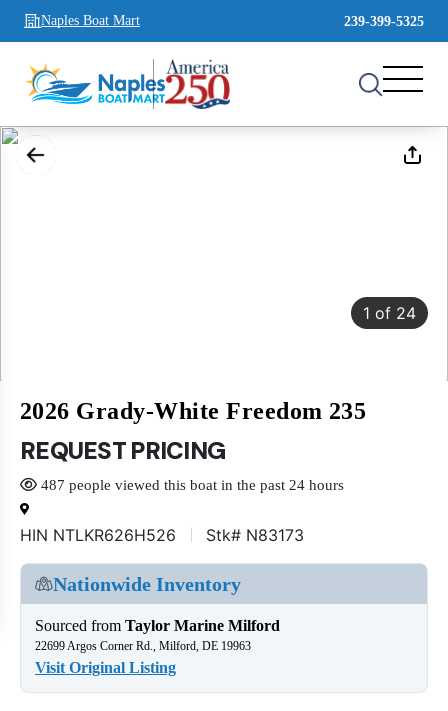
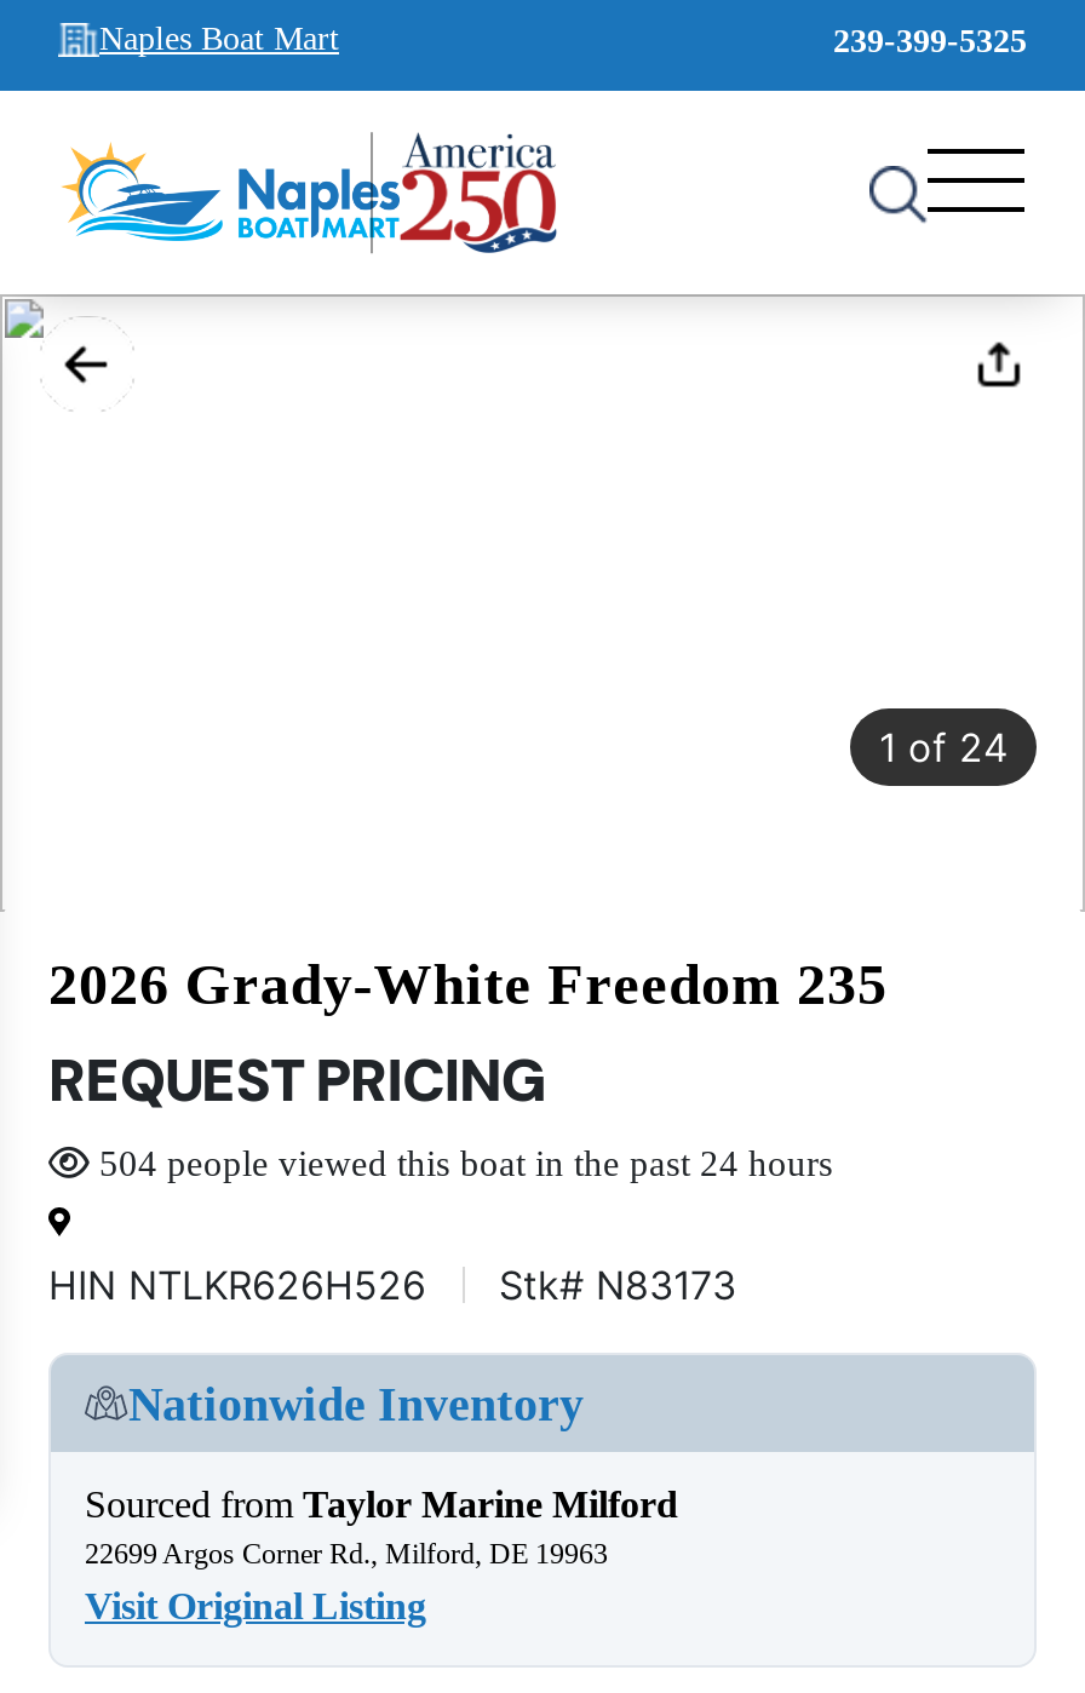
[37,477,344,493] 487 people viewed this boat in the past 24 hours -> [90,1145,833,1183] 504 people viewed this boat in the past 24 hours

